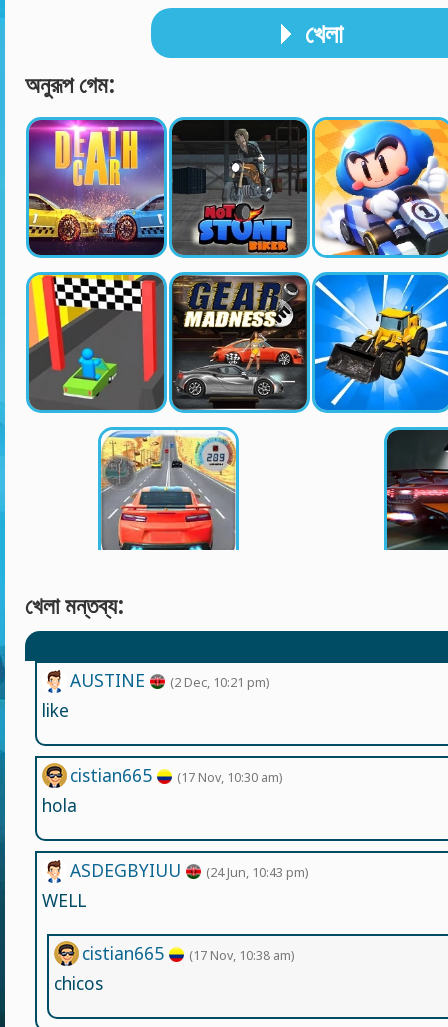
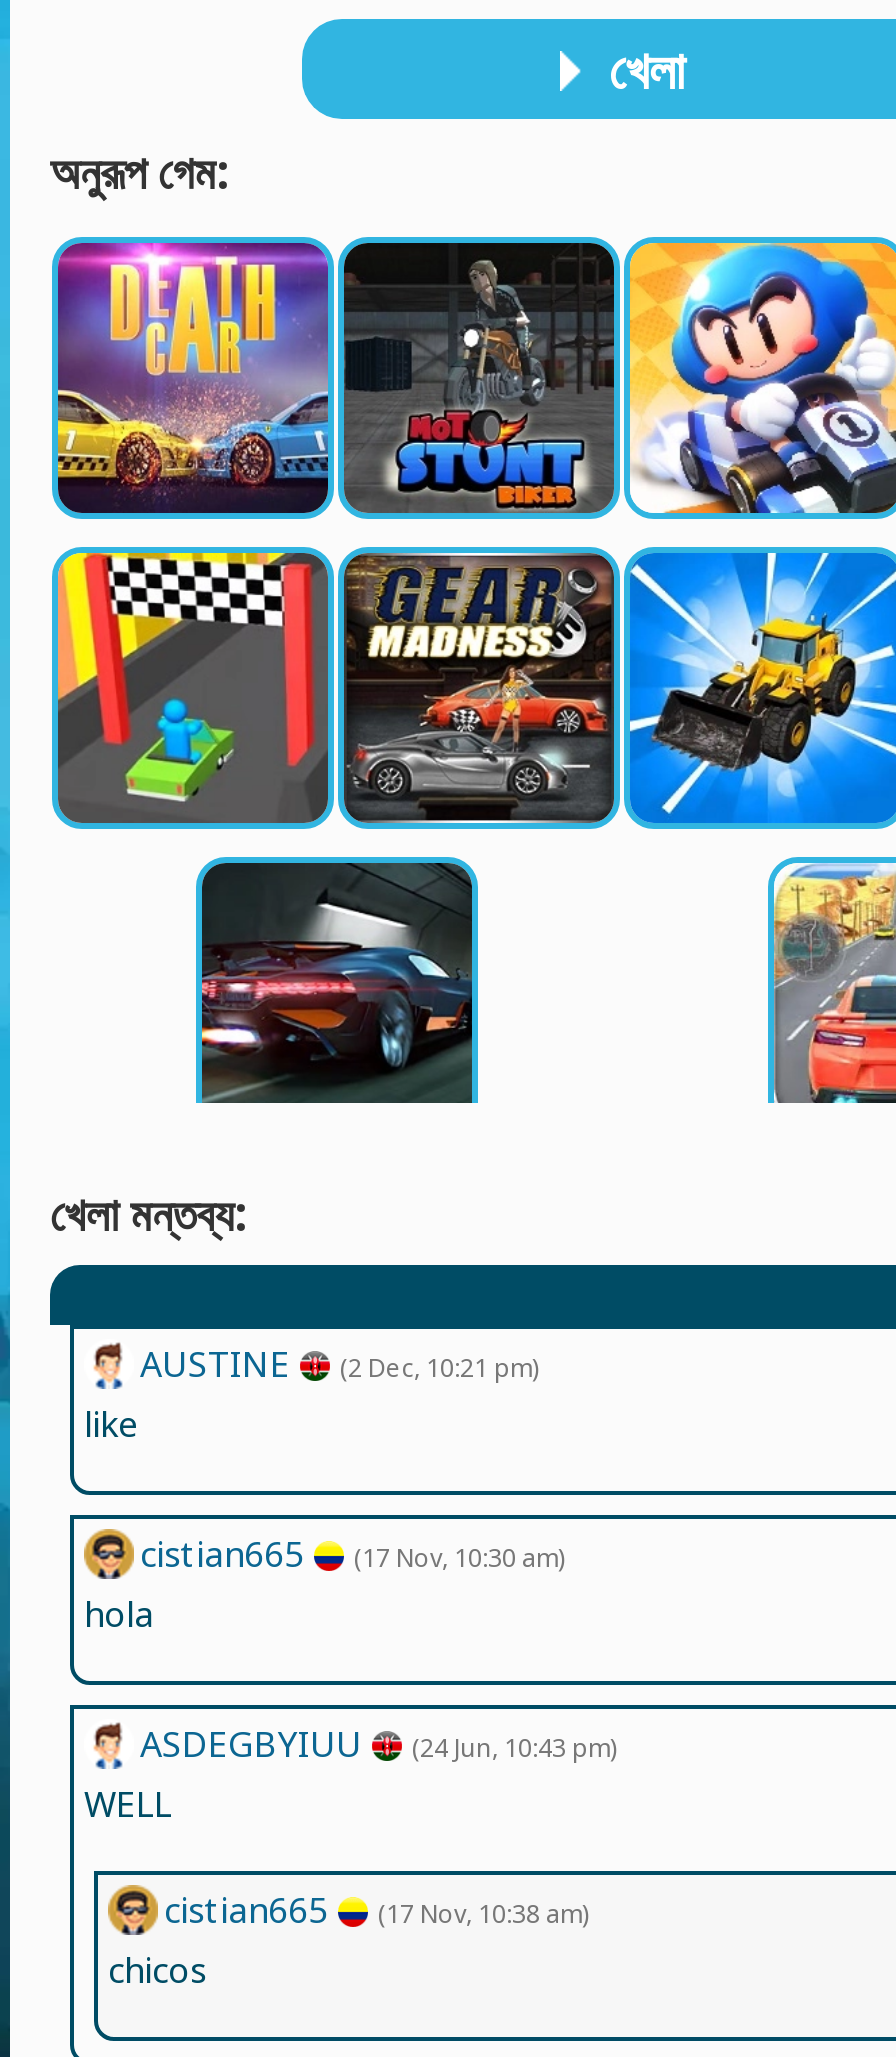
[100,429,237,551] [image] -> [200,861,474,1105] [image]
[386,429,445,551] [image] -> [772,861,890,1105] [image]

